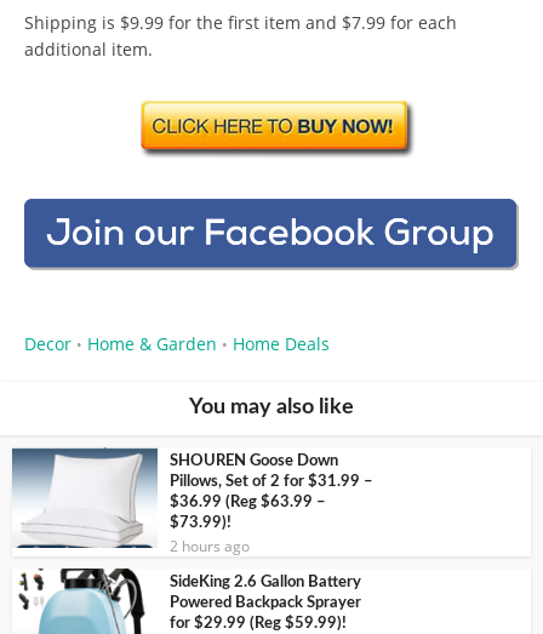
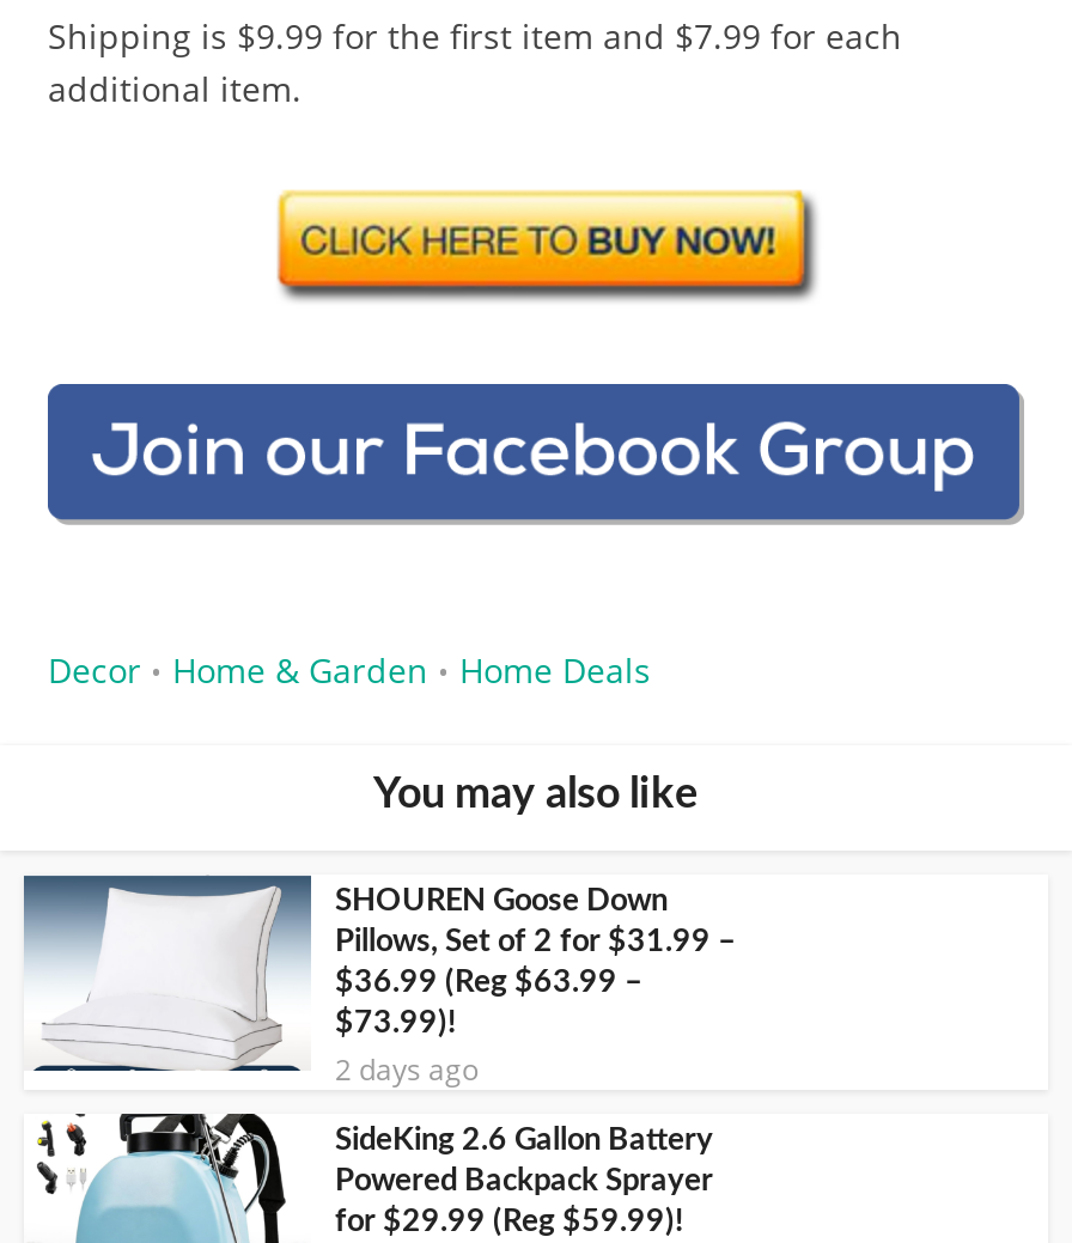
[170,536,250,557] 2 hours ago -> [335,1050,479,1091] 2 days ago

